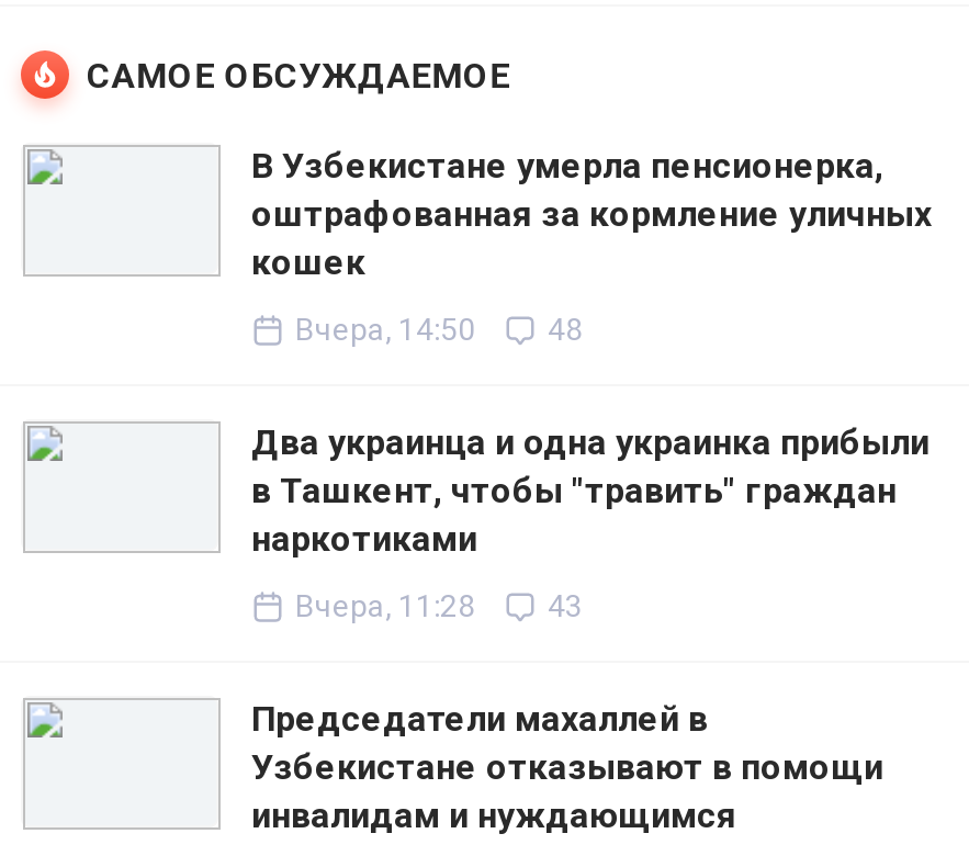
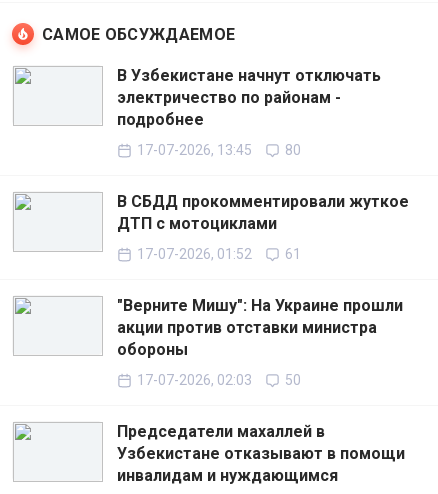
[251,146,932,624] В Узбекистане умерла пенсионерка, | оштрафованная за кормление уличных | кошек | Вчера, 14:50 | 48 | Два украинца и одна украинка прибыли | в Ташкент, чтобы "травить" граждан | наркотиками | Вчера, 11:28 | 43 -> [117,66,409,388] В Узбекистане начнут отключать | электричество по районам - | подробнее | 17-07-2026, 13:45 | 80 | В СБДД прокомментировали жуткое | ДТП с мотоциклами | 17-07-2026, 01:52 | 61 | "Верните Мишу": На Украине прошли | акции против отставки министра | обороны | 17-07-2026, 02:03 | 50

